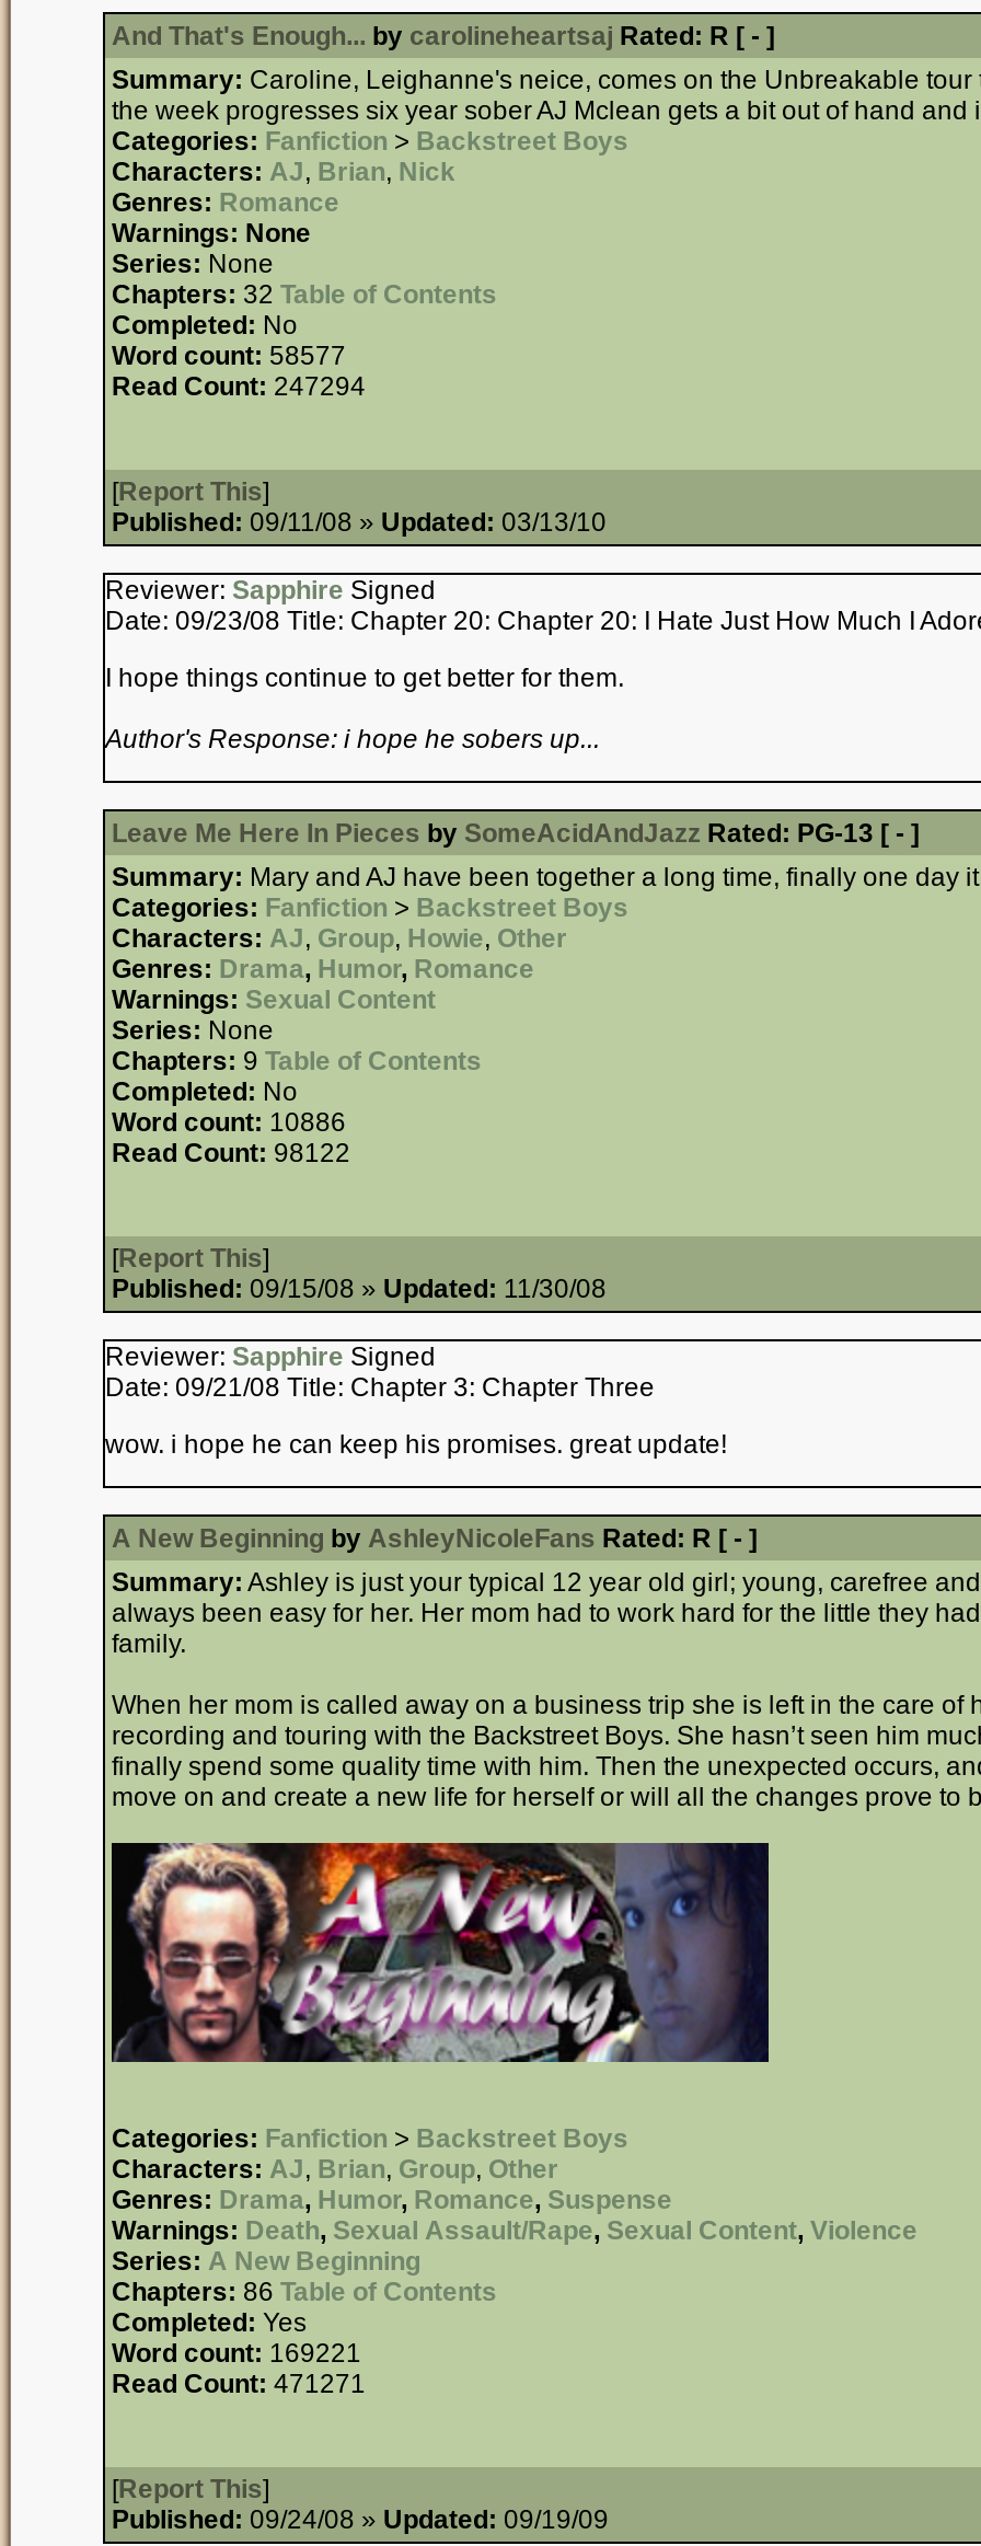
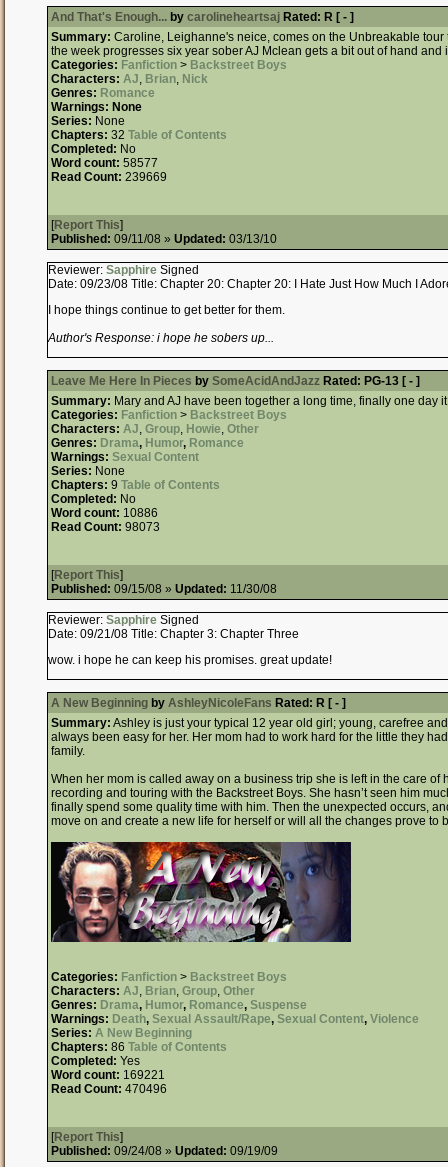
[112,371,366,402] Read Count: 247294 -> [51,170,167,184] Read Count: 239669
[112,1138,350,1168] Read Count: 98122 -> [51,520,160,534] Read Count: 98073
[112,2369,366,2399] Read Count: 471271 -> [51,1082,167,1096] Read Count: 470496

